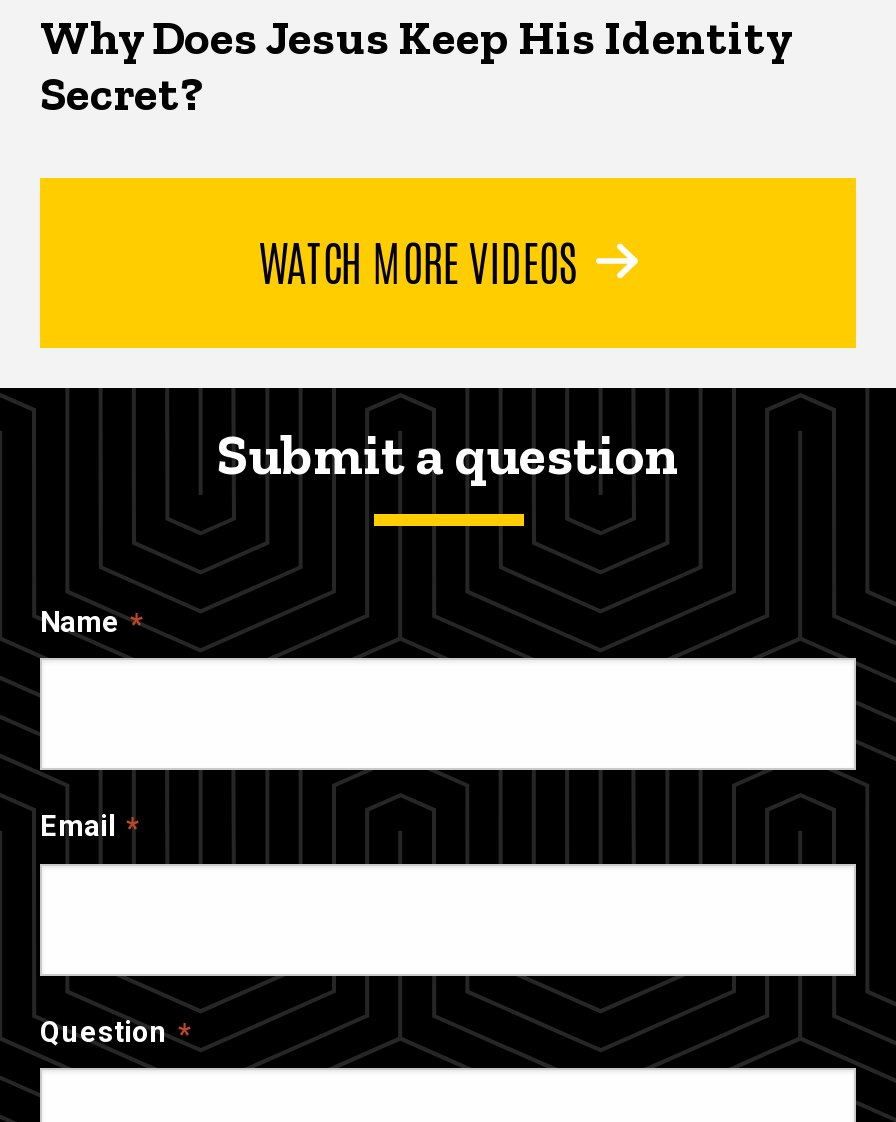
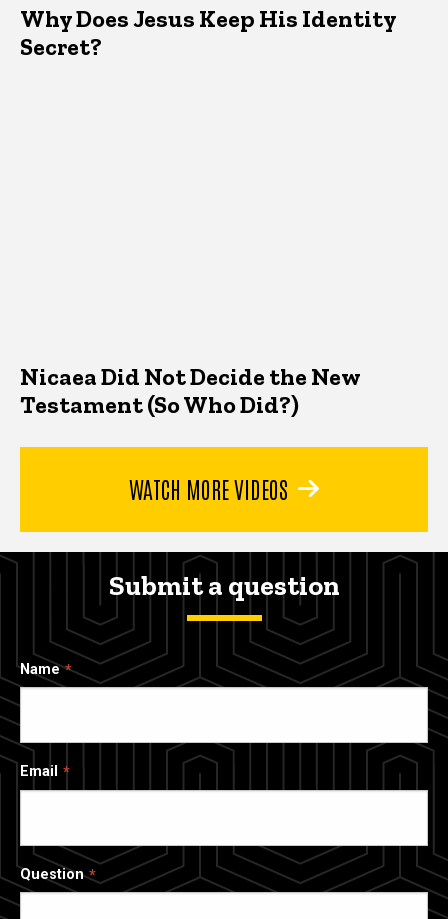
none -> [20,362,360,419] Nicaea Did Not Decide the New | Testament (So Who Did?)

